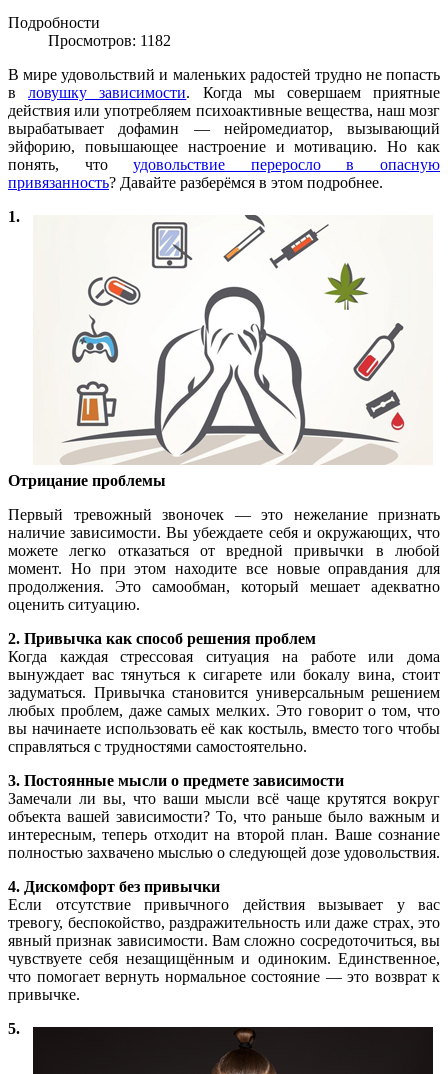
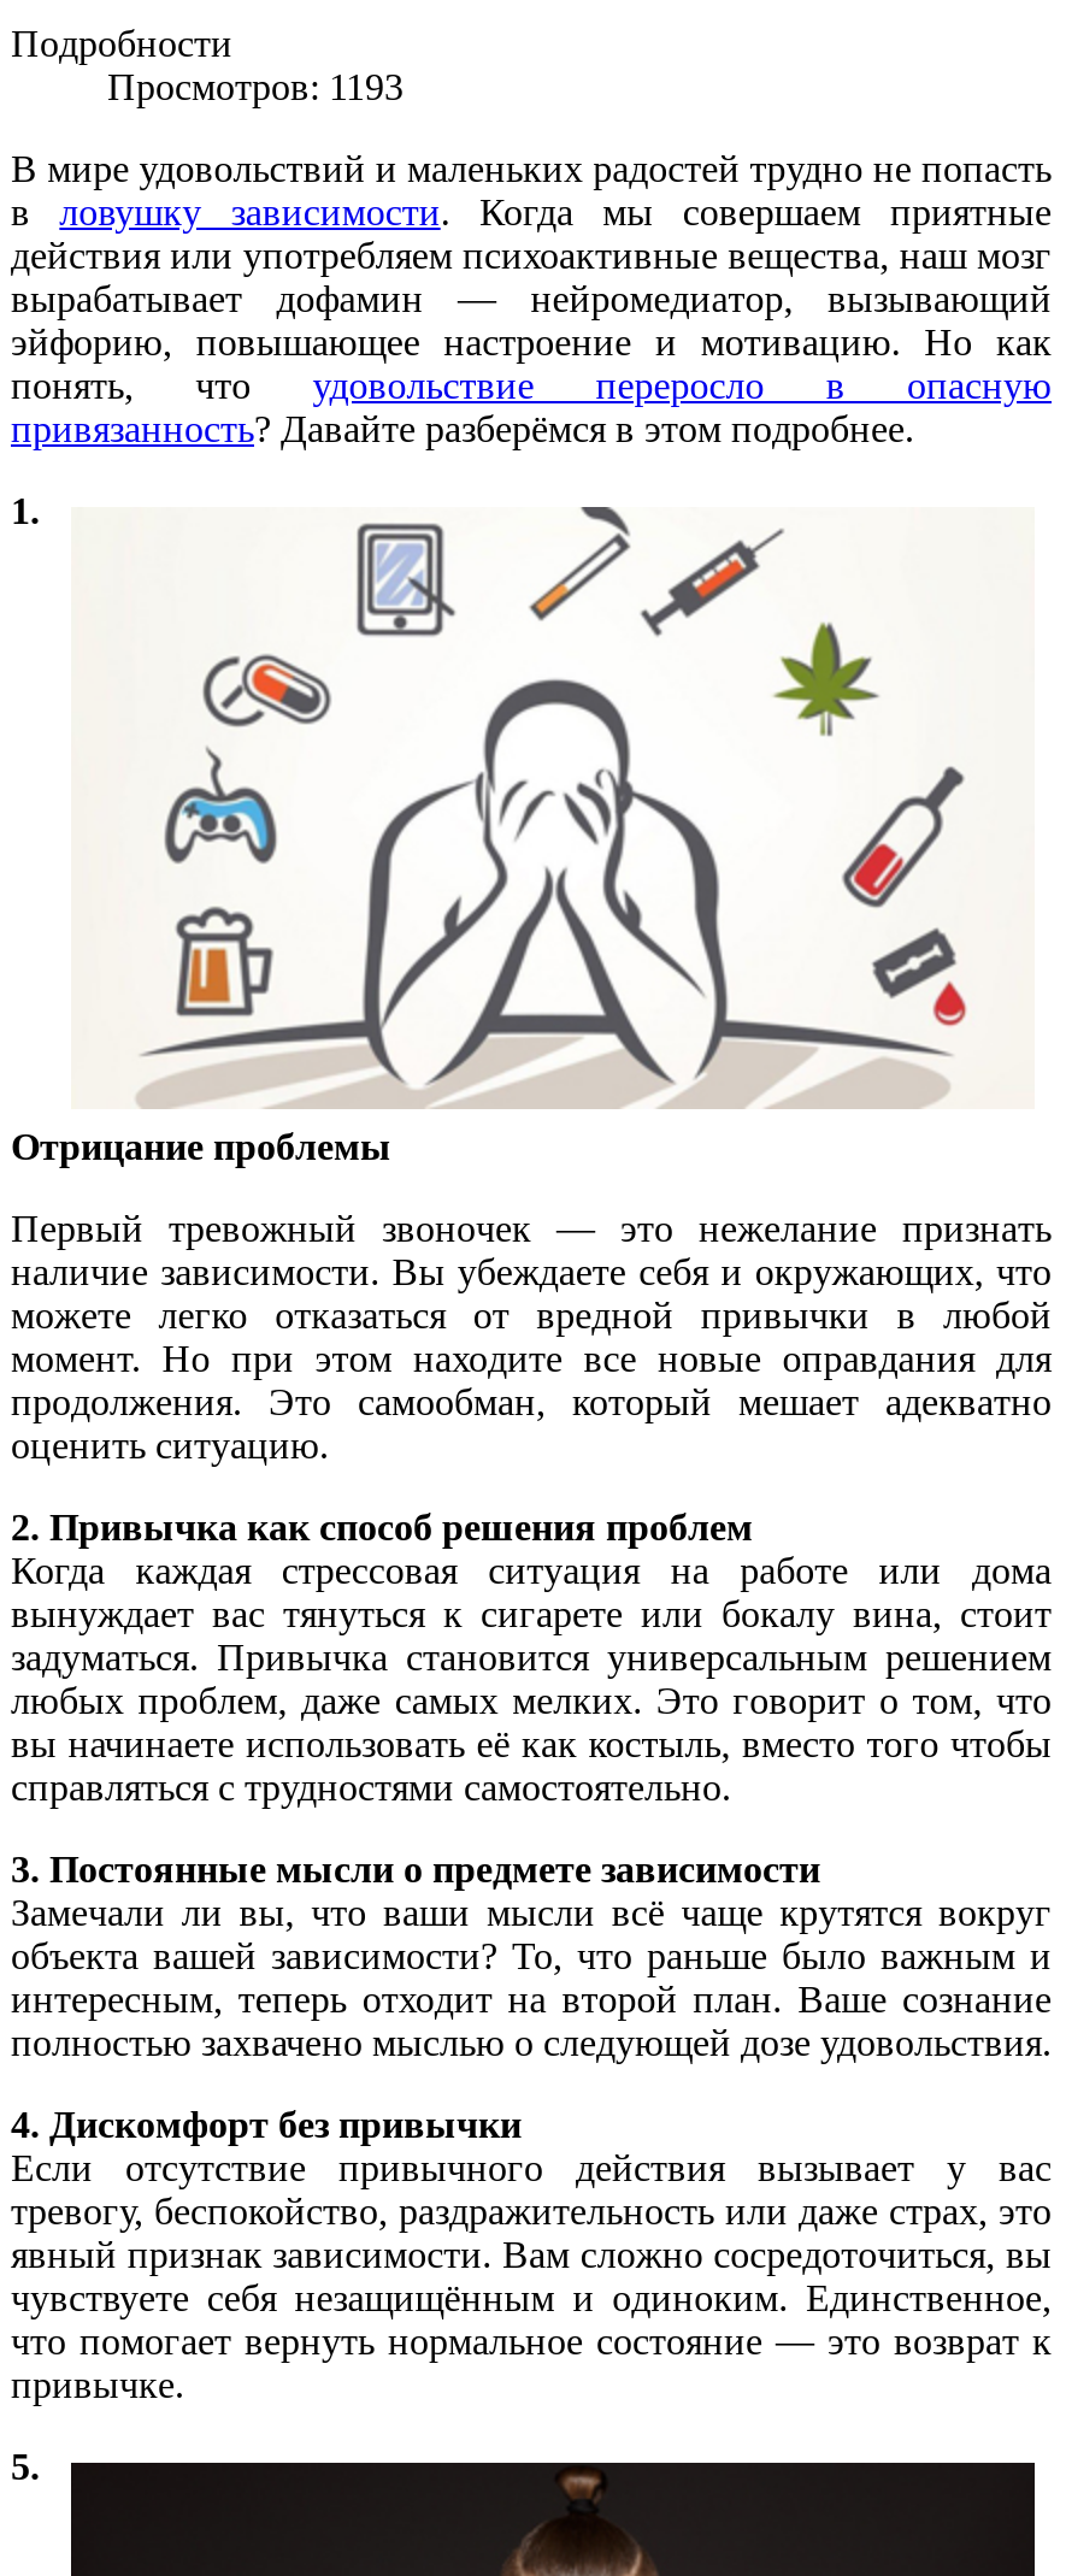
[48,32,171,49] Просмотров: 1182 -> [107,66,404,107] Просмотров: 1193

